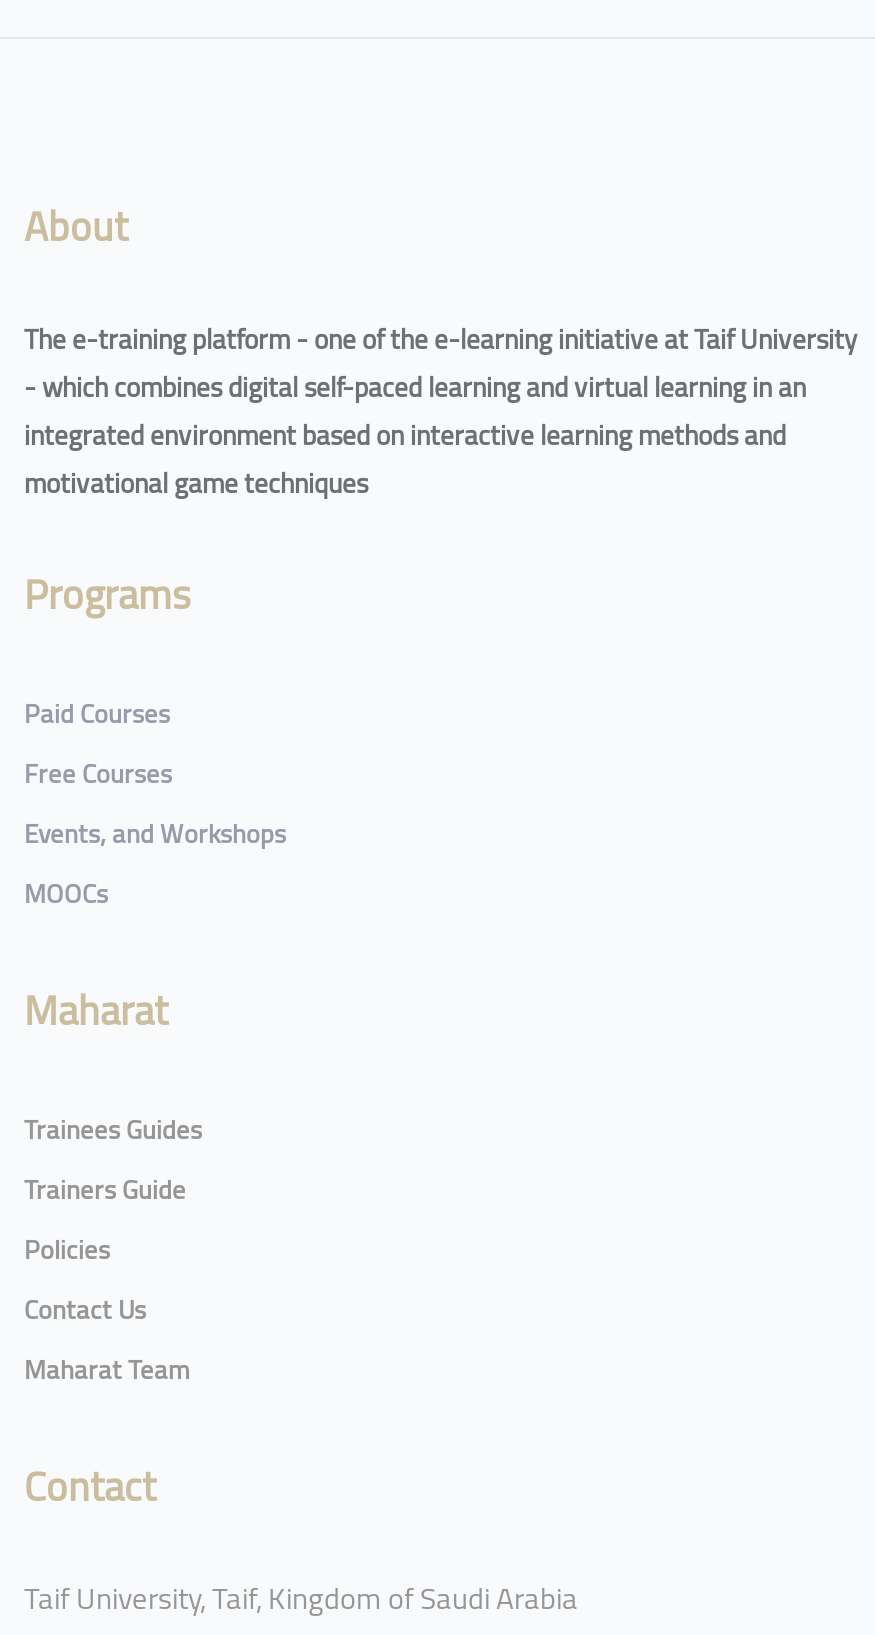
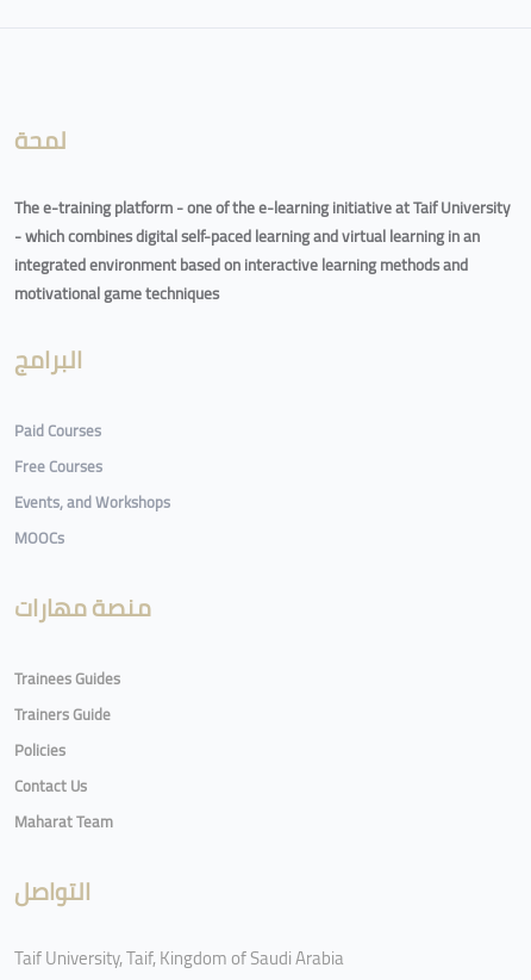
[24,189,128,263] About -> [14,118,67,162] لمحة
[24,557,190,631] Programs -> [14,338,82,382] البرامج
[24,973,168,1047] Maharat -> [14,586,151,630] منصة مهارات
[24,1449,156,1523] Contact -> [14,869,90,913] التواصل

